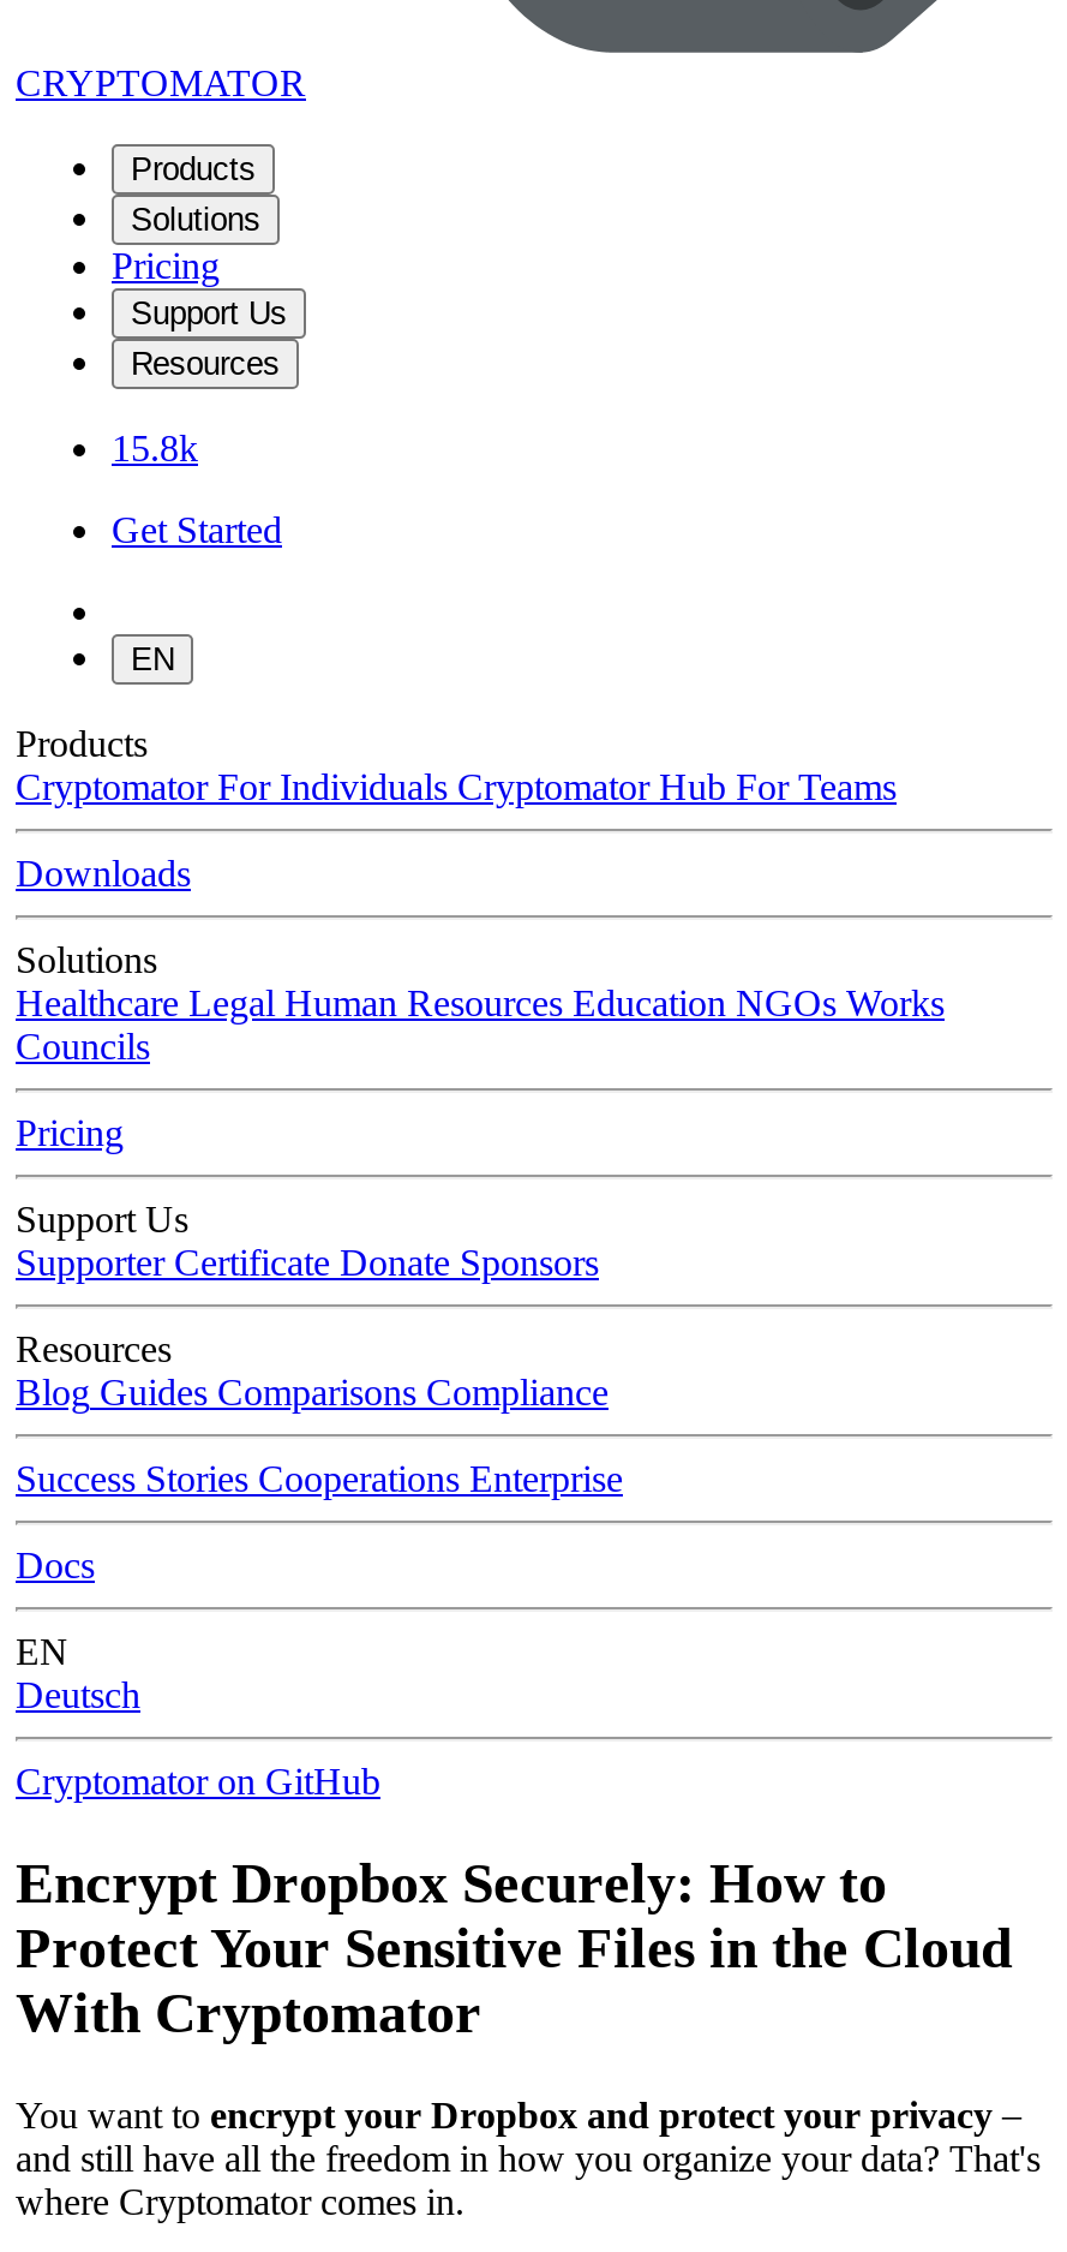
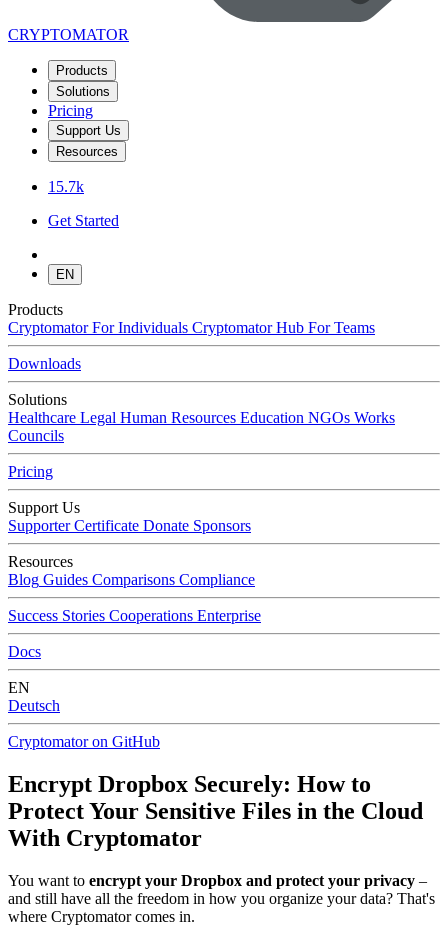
[112,428,198,468] 15.8k -> [48,178,84,195] 15.7k

